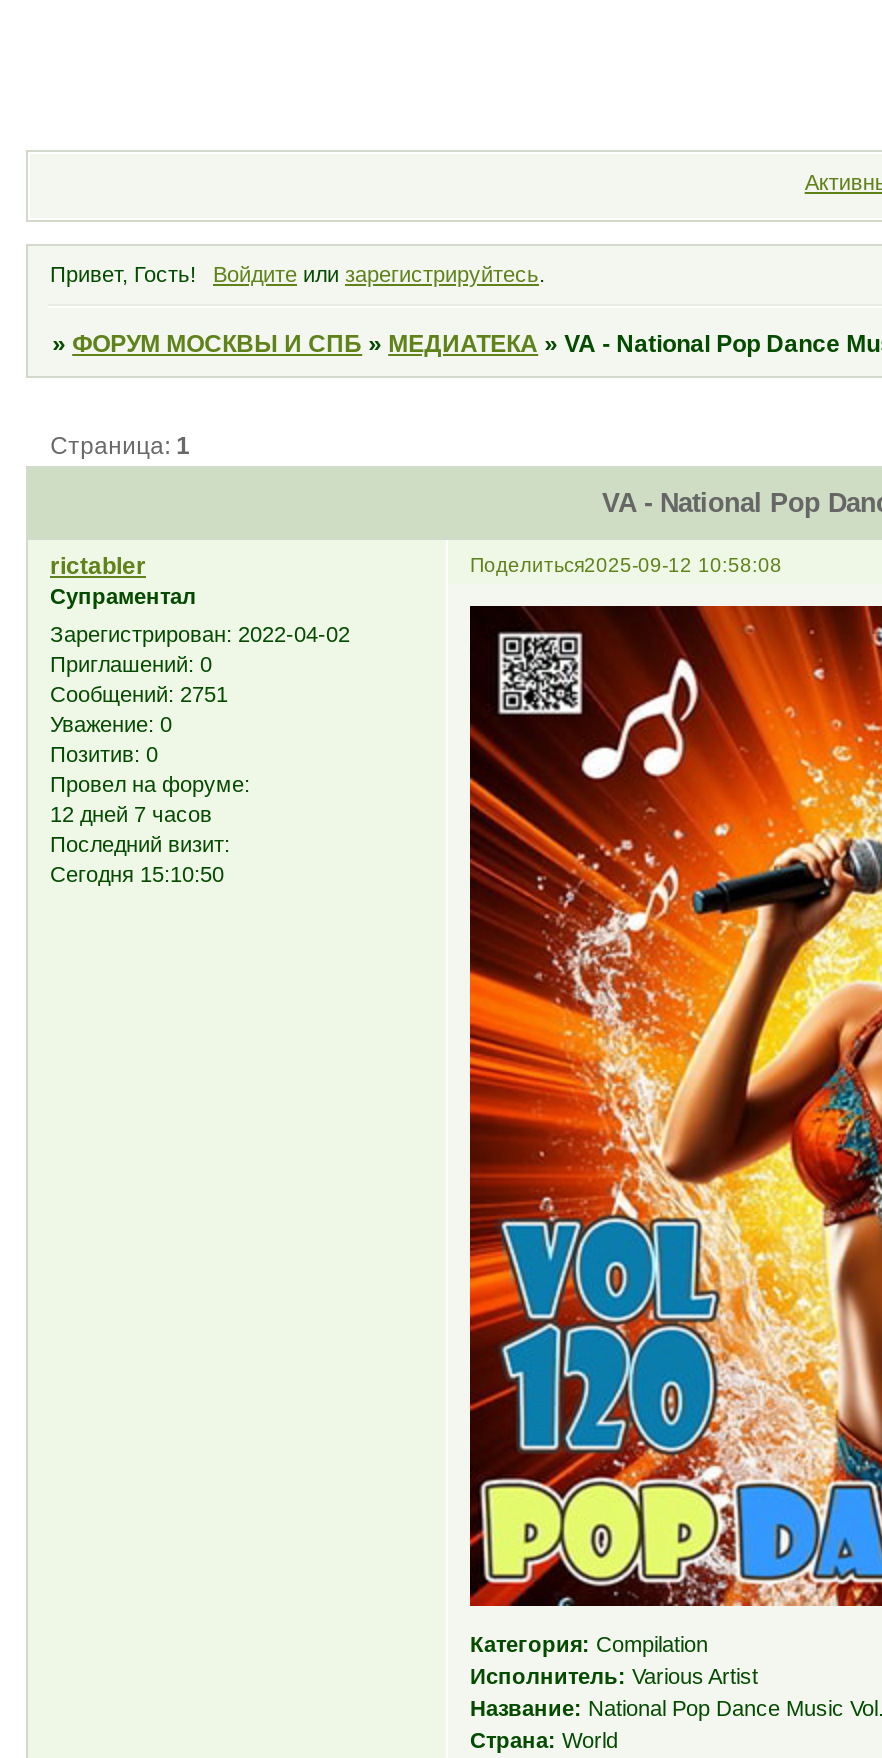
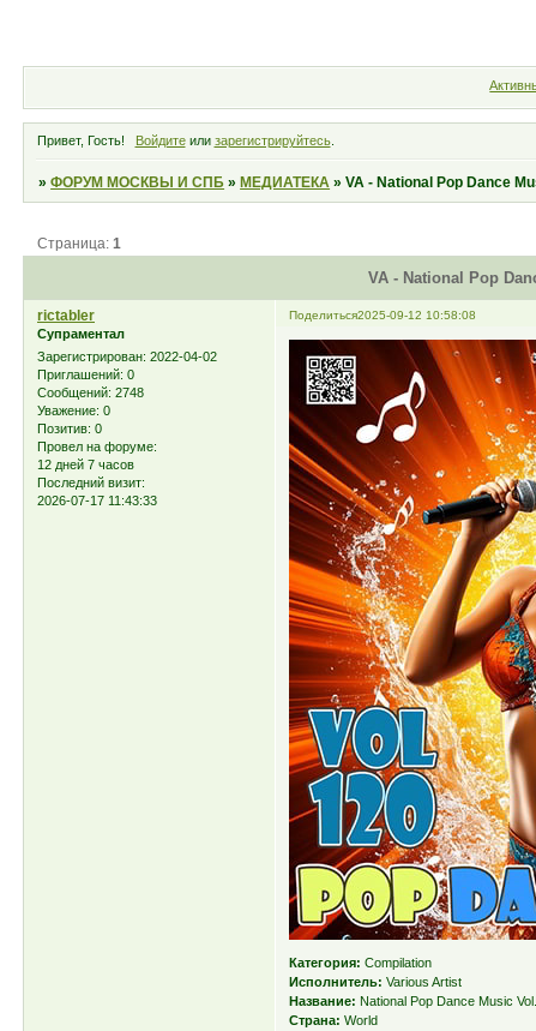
[50,682,228,706] Сообщений: 2751 -> [37,385,144,400] Сообщений: 2748
[50,862,224,886] Сегодня 15:10:50 -> [37,493,157,508] 2026-07-17 11:43:33

